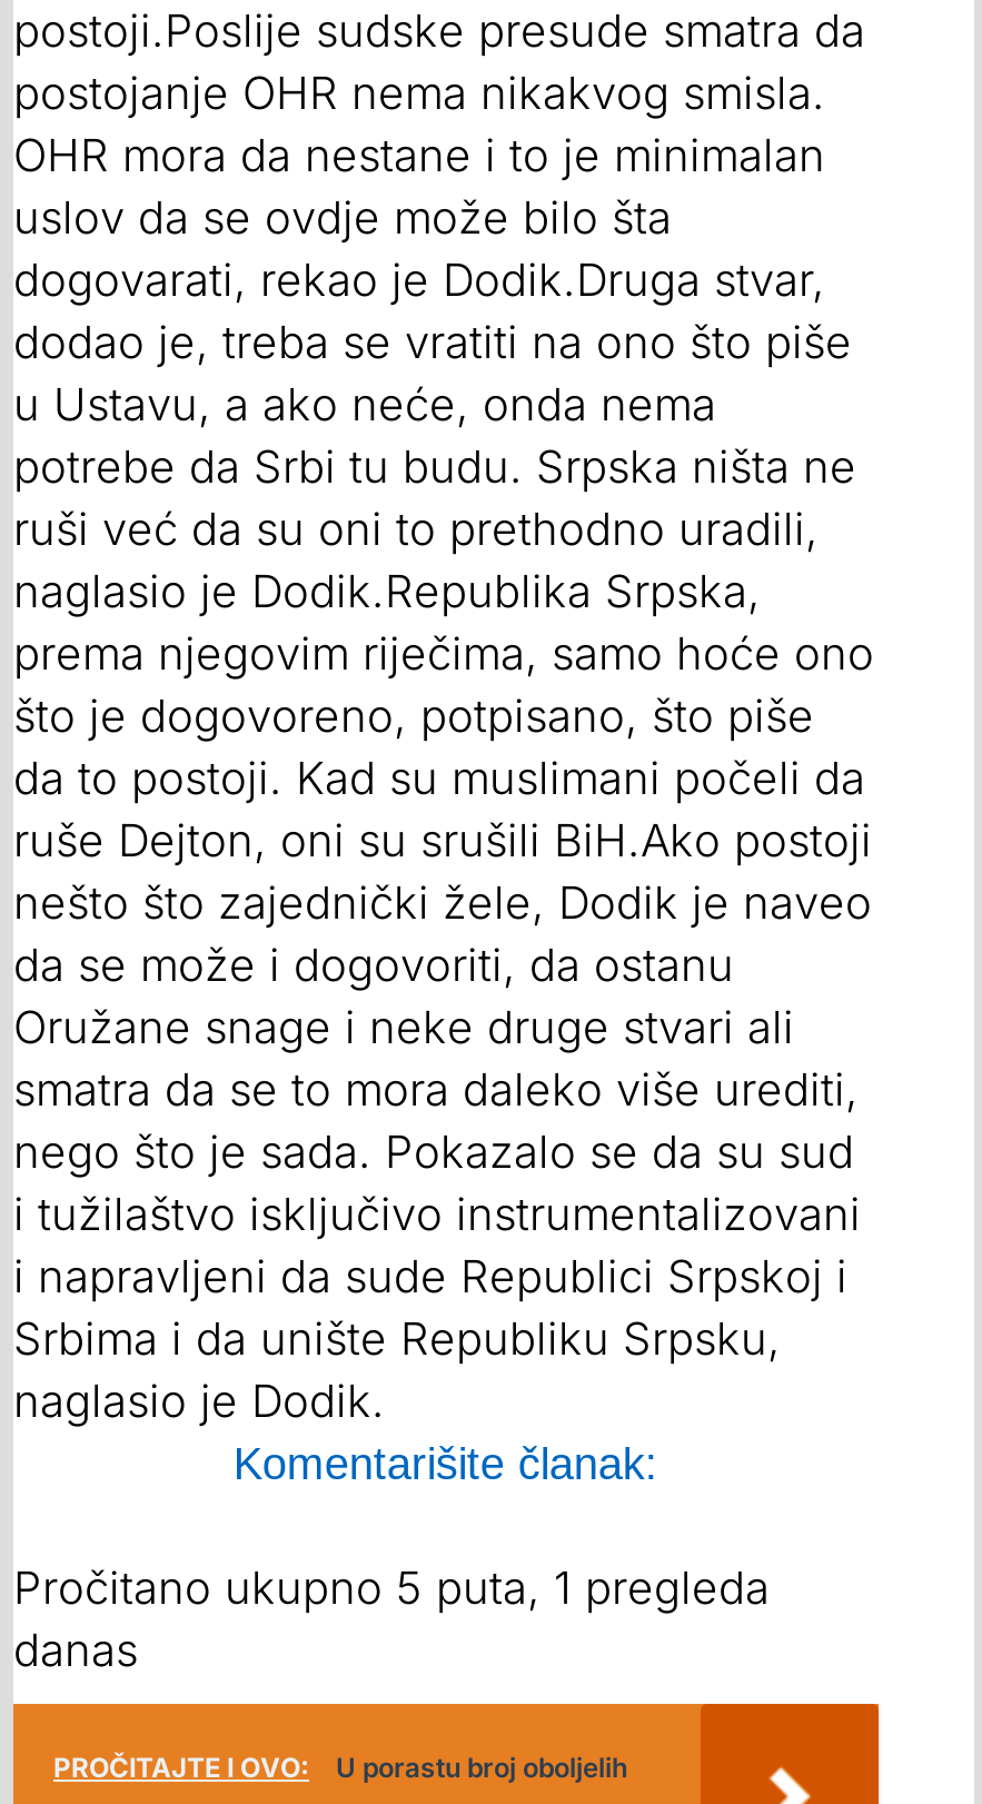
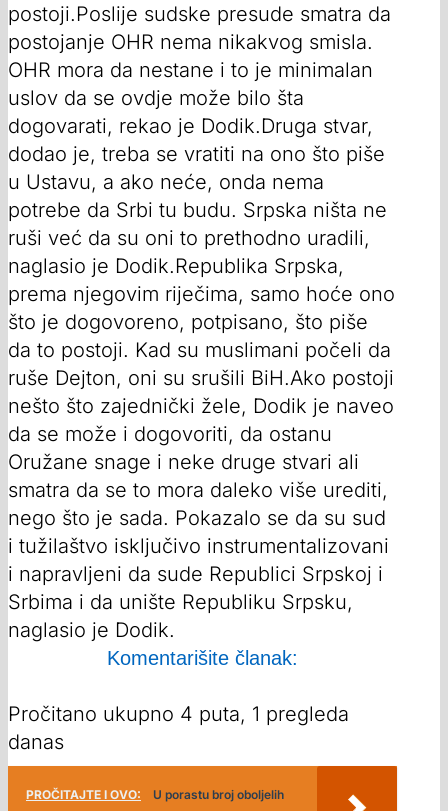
[13,1561,770,1614] Pročitano ukupno 5 puta, 1 pregleda -> [8,702,349,726] Pročitano ukupno 4 puta, 1 pregleda

